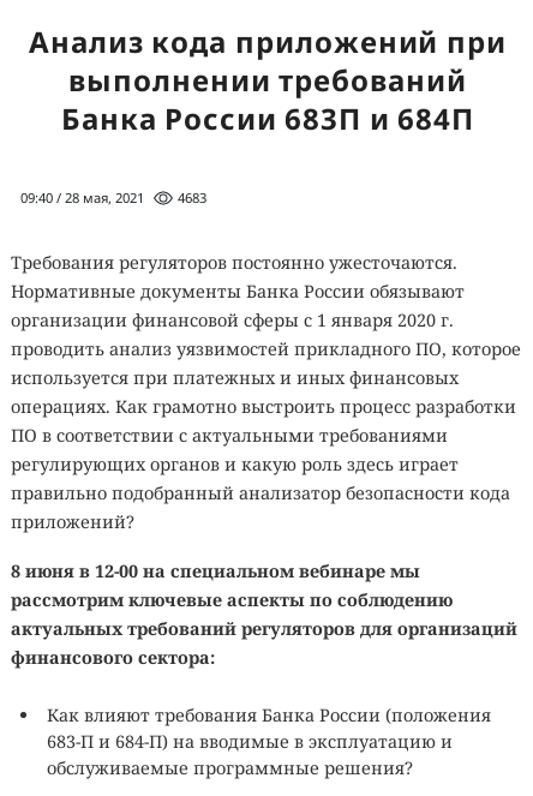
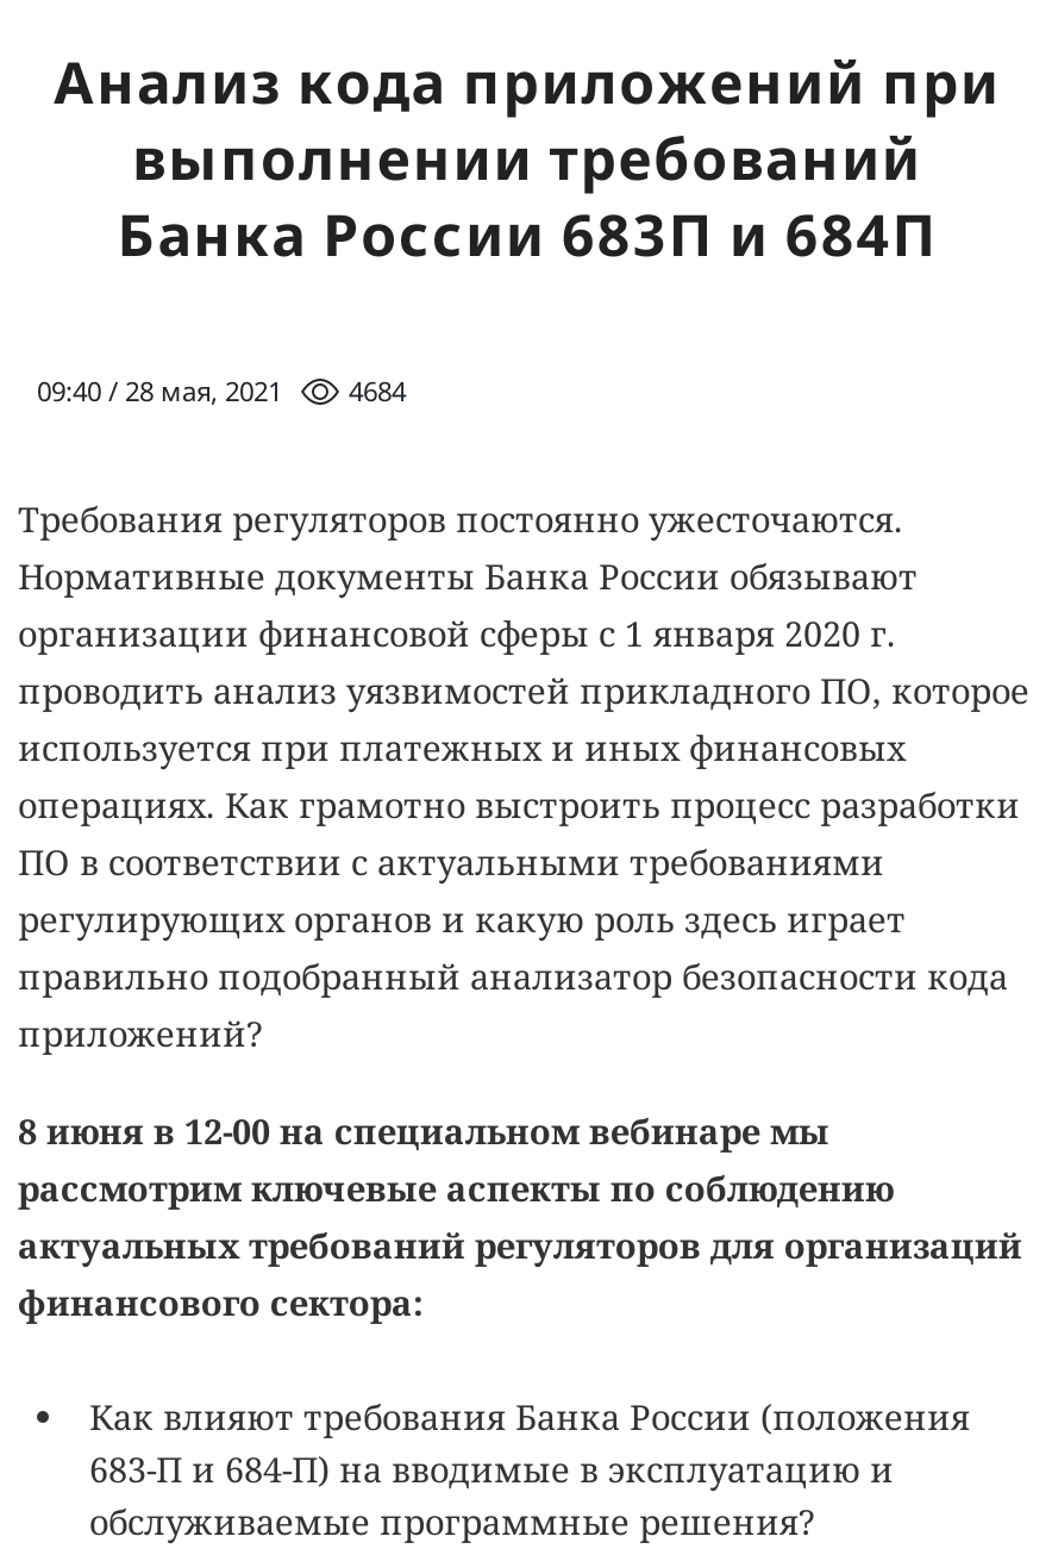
[20,188,206,206] 09:40 / 28 мая, 2021 4683 -> [37,372,406,408] 09:40 / 28 мая, 2021 4684

